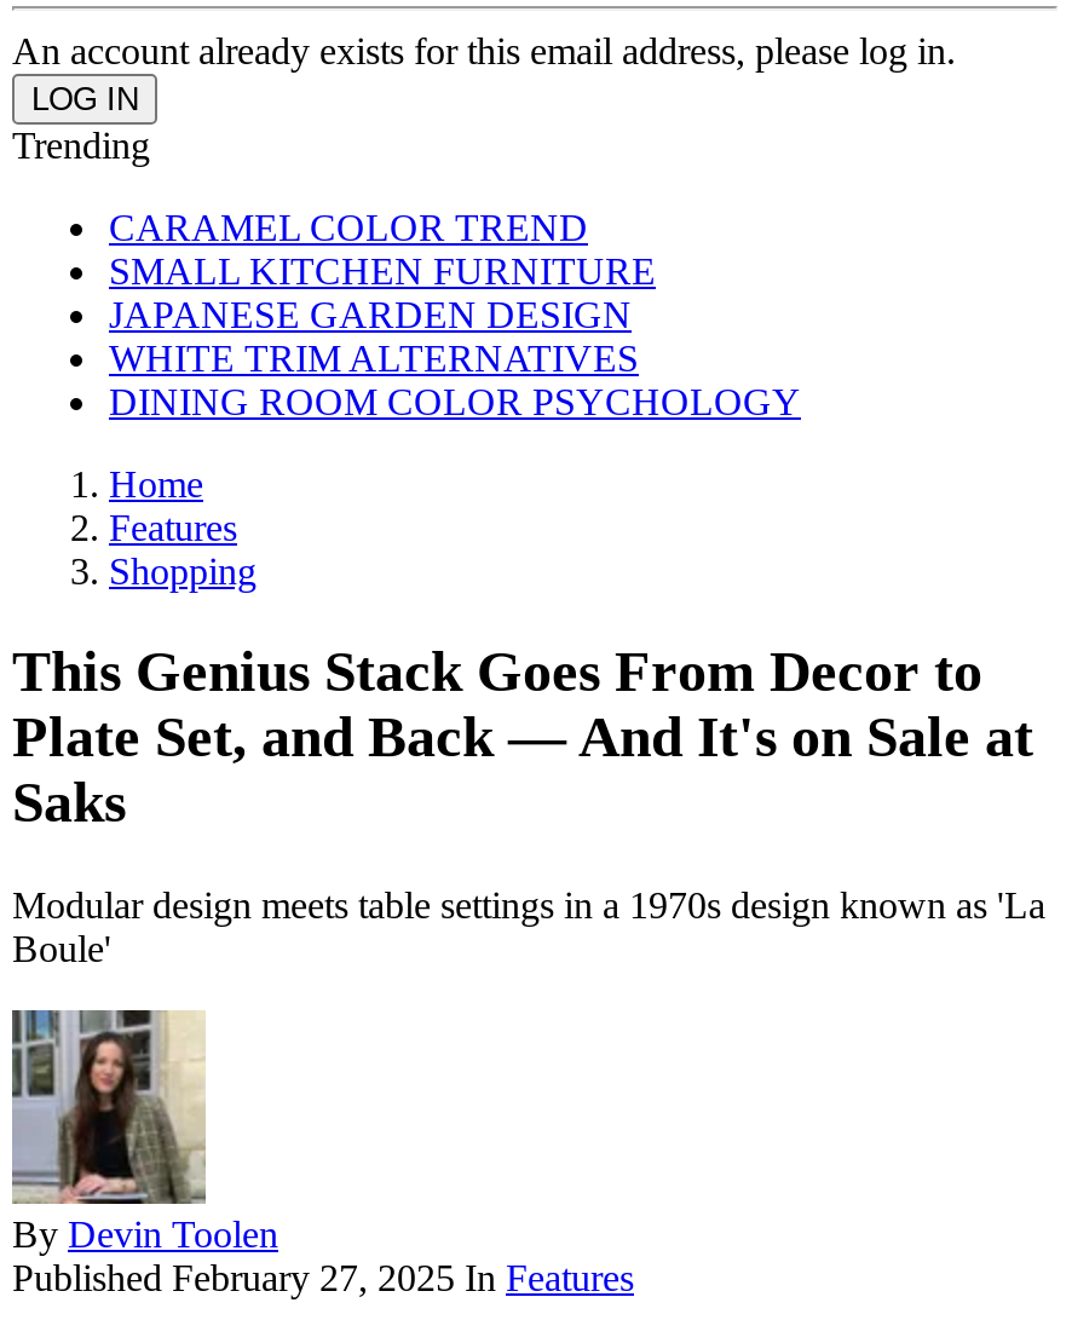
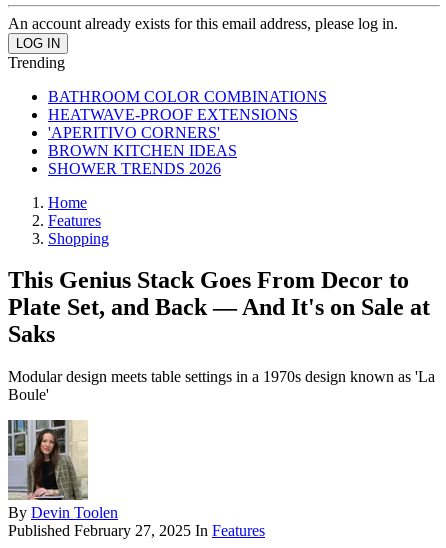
[109,206,801,421] CARAMEL COLOR TREND | SMALL KITCHEN FURNITURE | JAPANESE GARDEN DESIGN | WHITE TRIM ALTERNATIVES | DINING ROOM COLOR PSYCHOLOGY -> [48,87,327,176] BATHROOM COLOR COMBINATIONS | HEATWAVE-PROOF EXTENSIONS | 'APERITIVO CORNERS' | BROWN KITCHEN IDEAS | SHOWER TRENDS 2026

